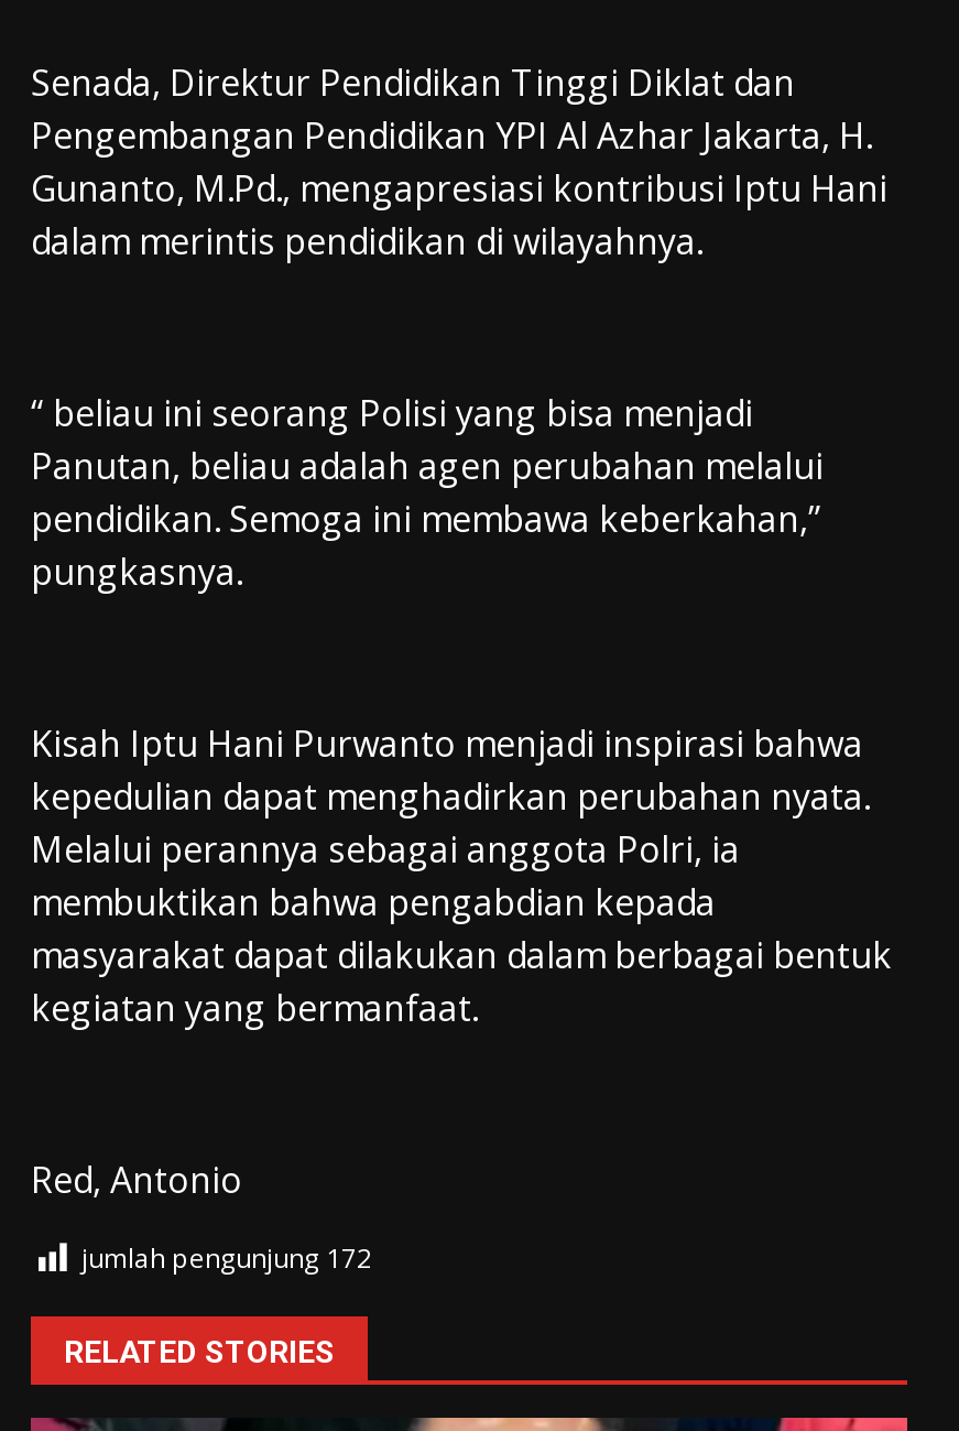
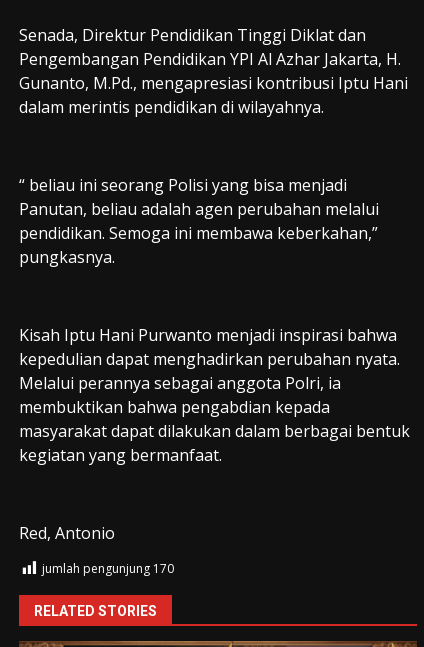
[81,1239,372,1276] jumlah pengunjung 172 -> [42,560,174,577] jumlah pengunjung 170

